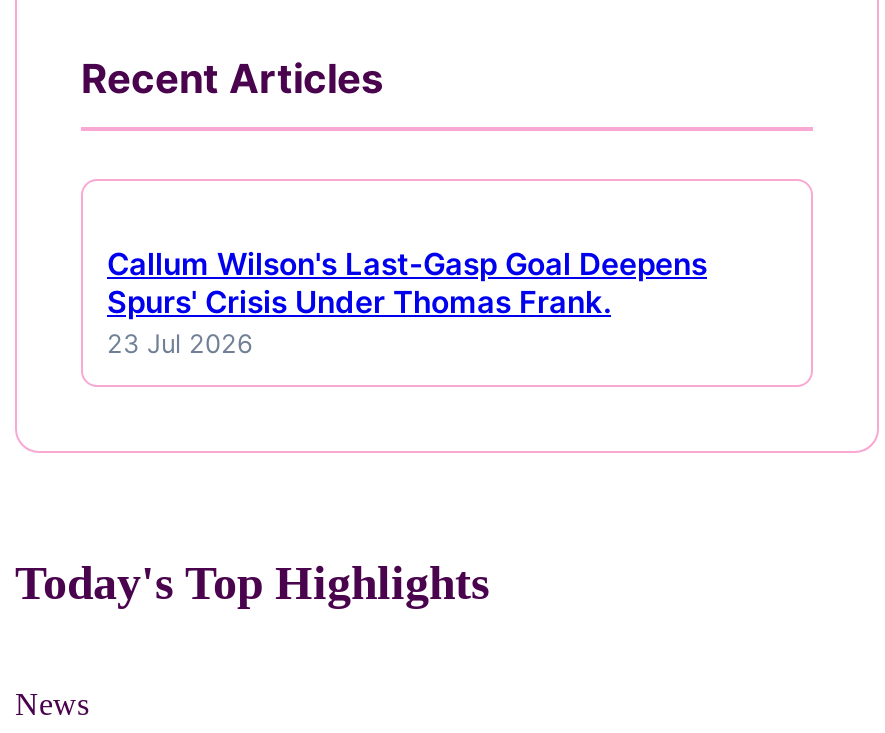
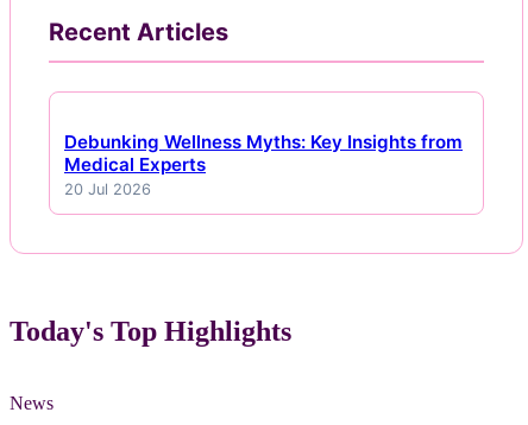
[107,245,707,359] Callum Wilson's Last-Gasp Goal Deepens | Spurs' Crisis Under Thomas Frank. | 23 Jul 2026 -> [64,131,463,198] Debunking Wellness Myths: Key Insights from | Medical Experts | 20 Jul 2026

